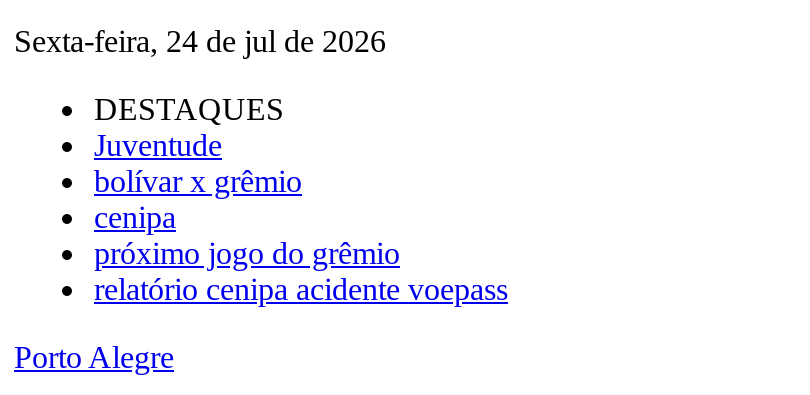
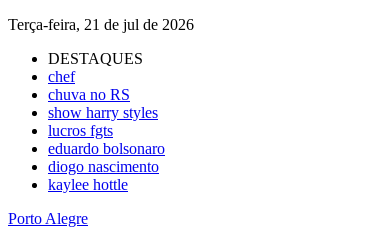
[14,24,386,58] Sexta-feira, 24 de jul de 2026 -> [8,16,194,33] Terça-feira, 21 de jul de 2026
[94,128,508,306] Juventude | bolívar x grêmio | cenipa | próximo jogo do grêmio | relatório cenipa acidente voepass -> [48,68,165,193] chef | chuva no RS | show harry styles | lucros fgts | eduardo bolsonaro | diogo nascimento | kaylee hottle

